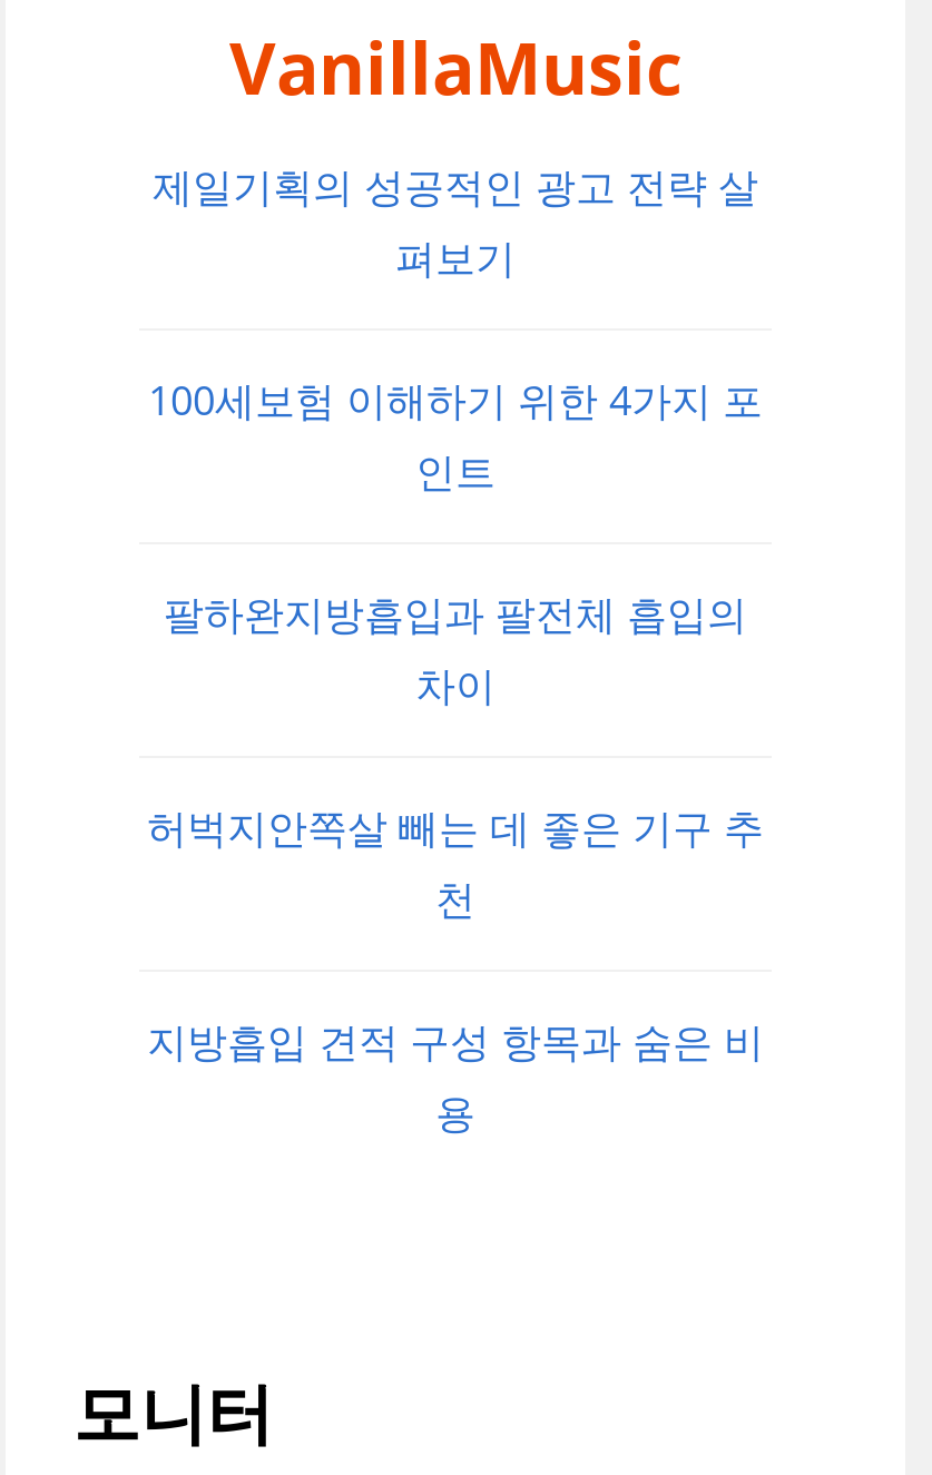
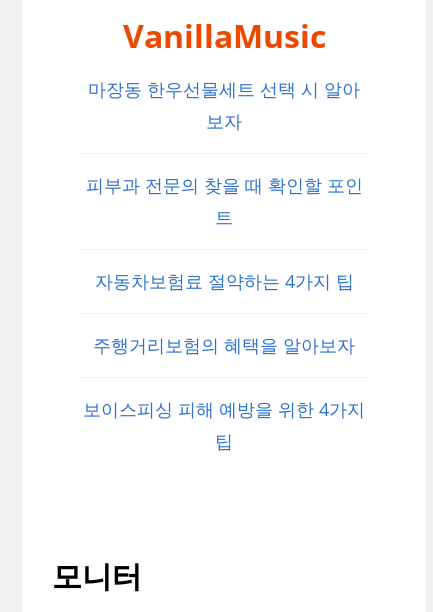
[153,160,758,285] 제일기획의 성공적인 광고 전략 살 | 펴보기 -> [88,77,360,133] 마장동 한우선물세트 선택 시 알아 | 보자
[148,374,763,498] 100세보험 이해하기 위한 4가지 포 | 인트 -> [85,173,362,229] 피부과 전문의 찾을 때 확인할 포인 | 트
[164,588,747,712] 팔하완지방흡입과 팔전체 흡입의 | 차이 -> [94,269,353,293] 자동차보험료 절약하는 4가지 팁
[147,801,764,926] 허벅지안쪽살 빼는 데 좋은 기구 추 | 천 -> [93,333,355,357] 주행거리보험의 혜택을 알아보자
[147,1015,764,1140] 지방흡입 견적 구성 항목과 숨은 비 | 용 -> [83,397,365,453] 보이스피싱 피해 예방을 위한 4가지 | 팁

